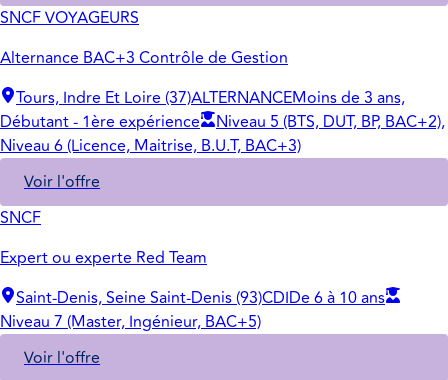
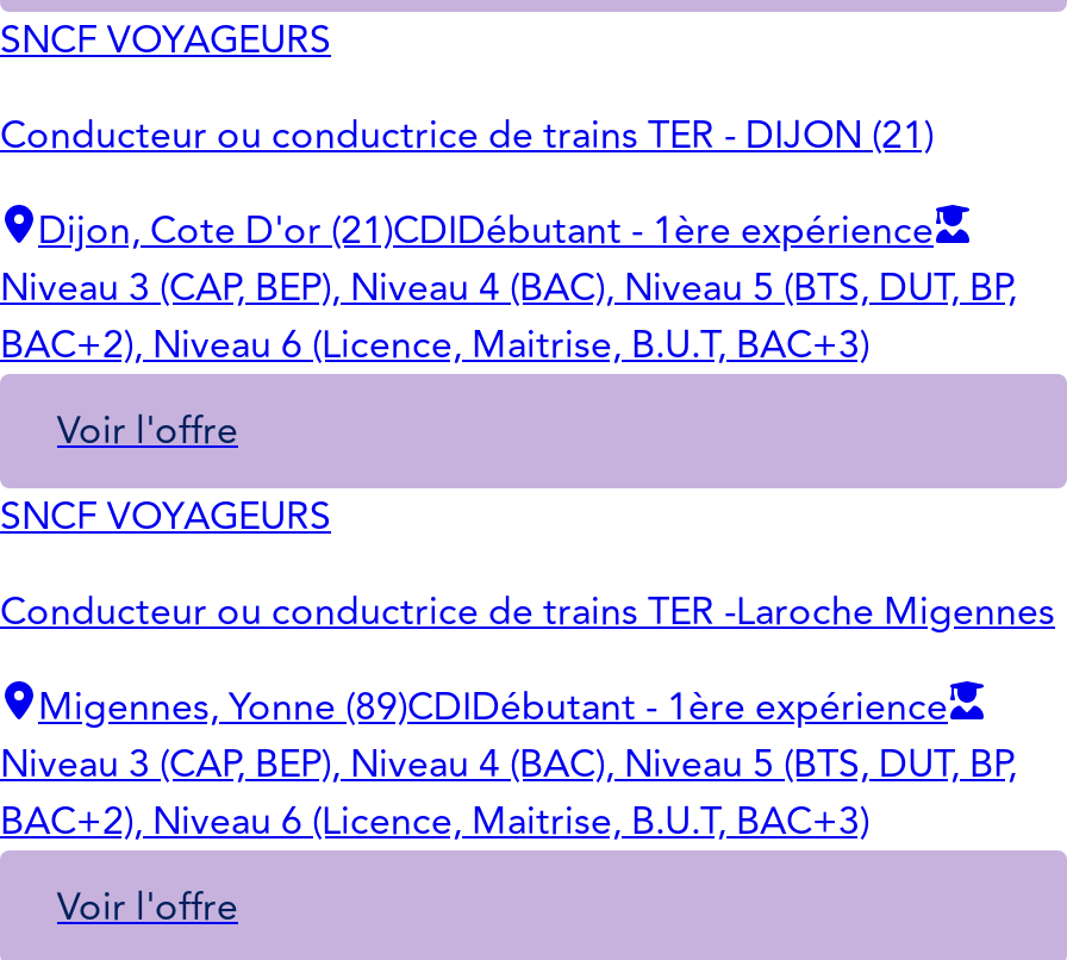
[0,46,288,70] Alternance BAC+3 Contrôle de Gestion -> [0,108,934,165] Conducteur ou conductrice de trains TER - DIJON (21)
[0,86,445,158] Tours, Indre Et Loire (37)ALTERNANCEMoins de 3 ans, | Débutant - 1ère expérience | Niveau 5 (BTS, DUT, BP, BAC+2), | Niveau 6 (Licence, Maitrise, B.U.T, BAC+3) -> [0,203,1017,374] Dijon, Cote D'or (21)CDIDébutant - 1ère expérience | Niveau 3 (CAP, BEP), Niveau 4 (BAC), Niveau 5 (BTS, DUT, BP, | BAC+2), Niveau 6 (Licence, Maitrise, B.U.T, BAC+3)
[0,206,41,230] SNCF -> [0,489,331,546] SNCF VOYAGEURS
[0,246,207,270] Expert ou experte Red Team -> [0,584,1055,641] Conducteur ou conductrice de trains TER -Laroche Migennes
[0,286,385,334] Saint-Denis, Seine Saint-Denis (93)CDIDe 6 à 10 ans | Niveau 7 (Master, Ingénieur, BAC+5) -> [0,679,1017,851] Migennes, Yonne (89)CDIDébutant - 1ère expérience | Niveau 3 (CAP, BEP), Niveau 4 (BAC), Niveau 5 (BTS, DUT, BP, | BAC+2), Niveau 6 (Licence, Maitrise, B.U.T, BAC+3)

